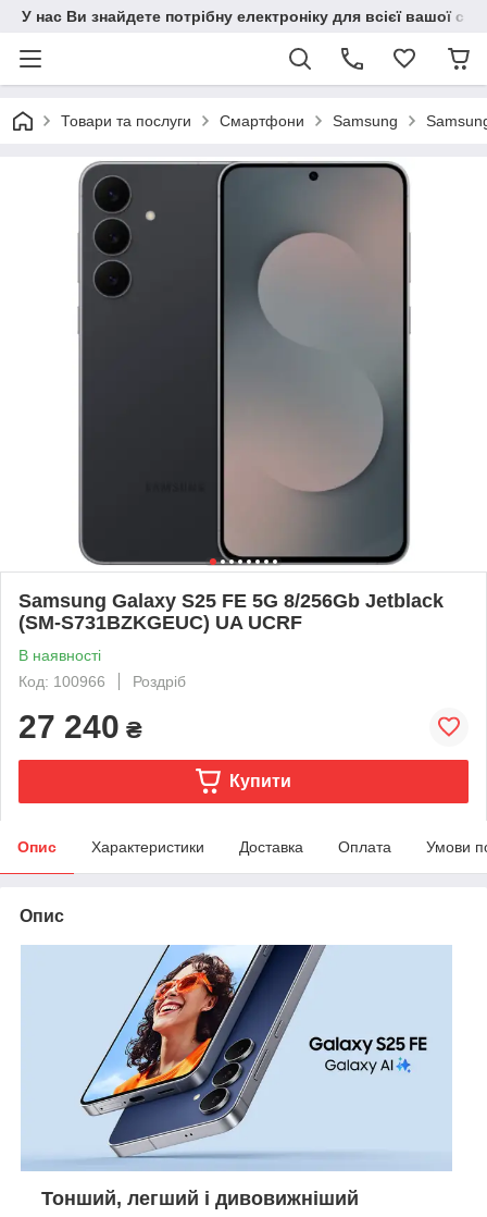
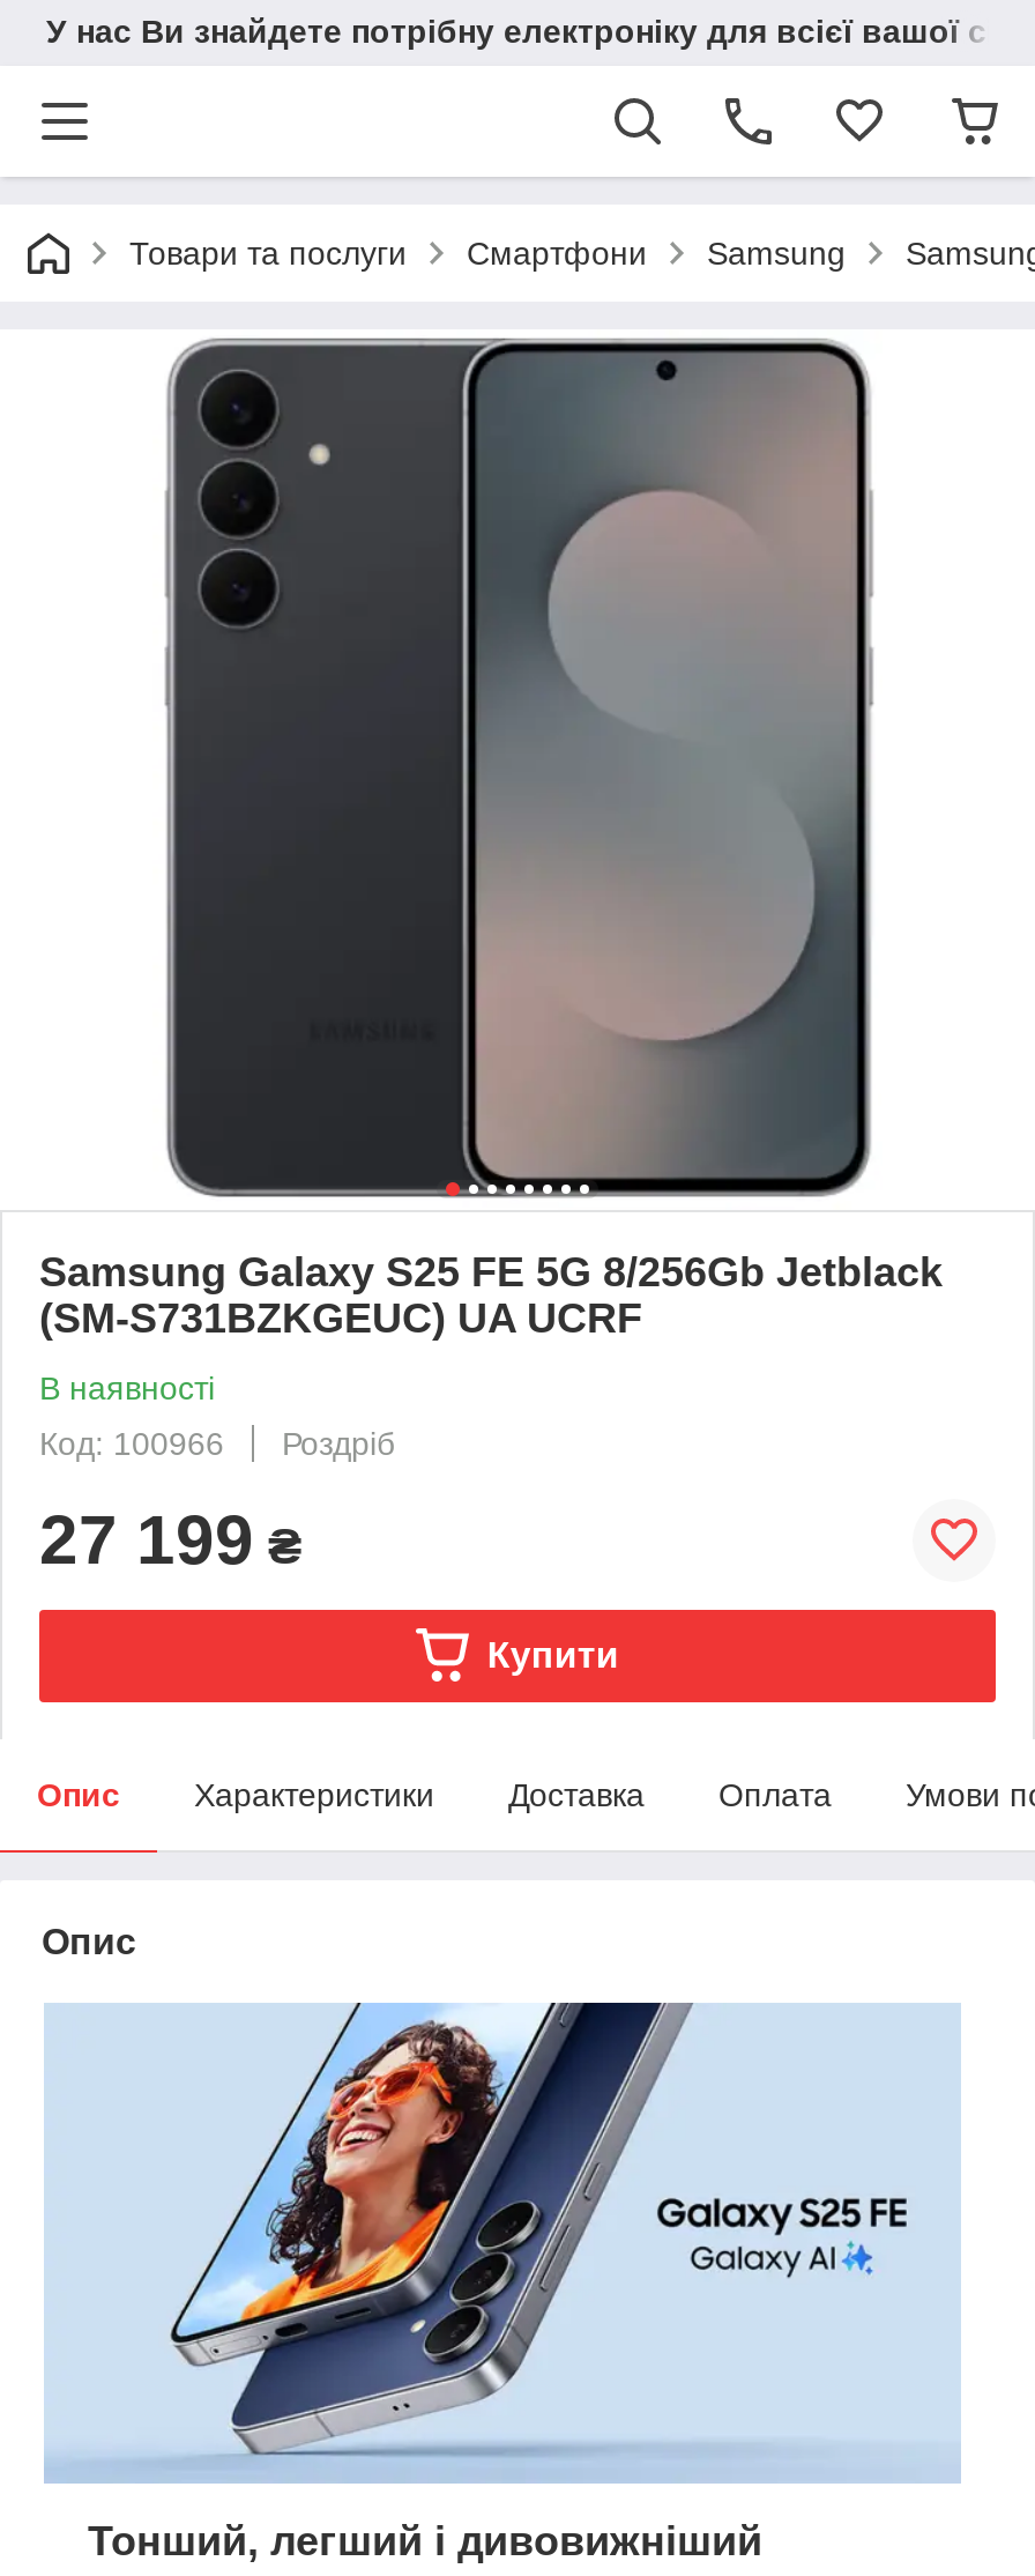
[18,708,142,744] 27 240 ₴ -> [39,1501,303,1577] 27 199 ₴

